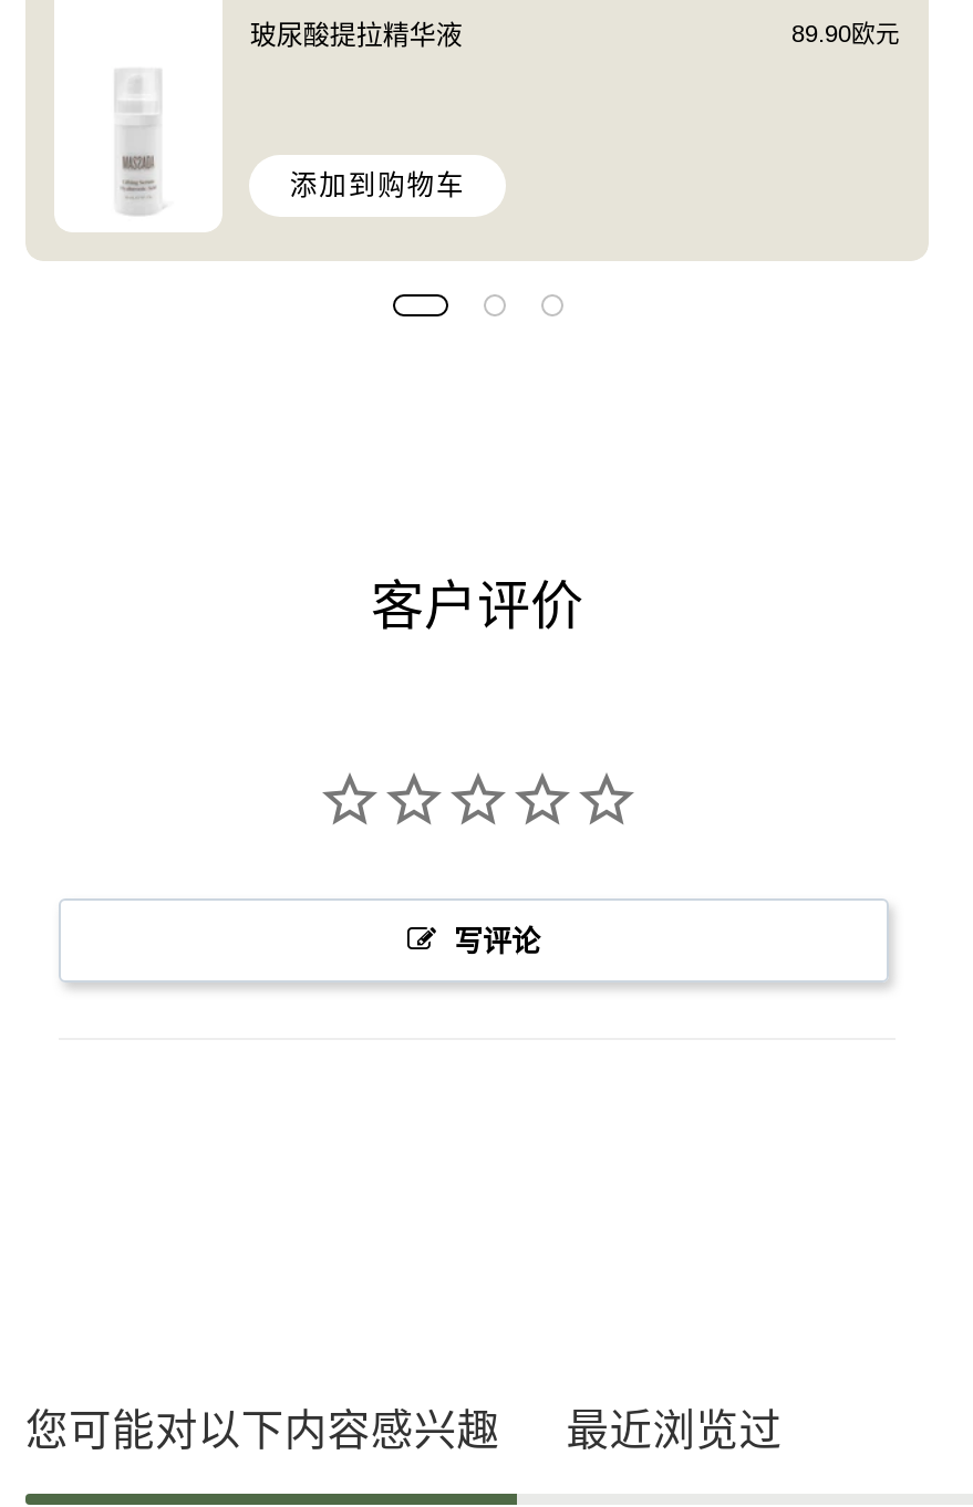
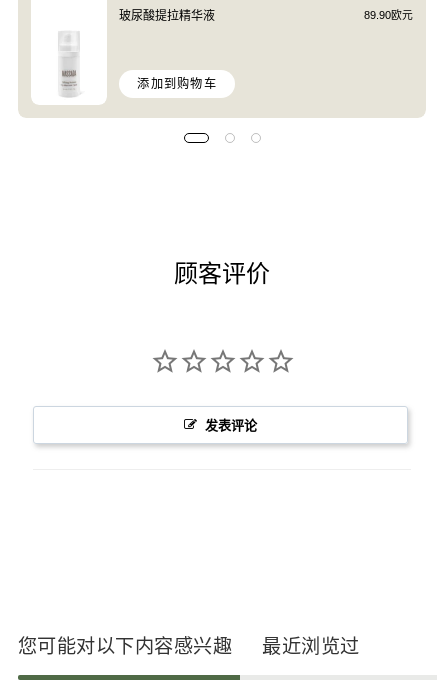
[371,567,583,640] 客户评价 -> [174,256,270,289] 顾客评价
[454,921,540,961] 写评论 -> [205,416,257,434] 发表评论

